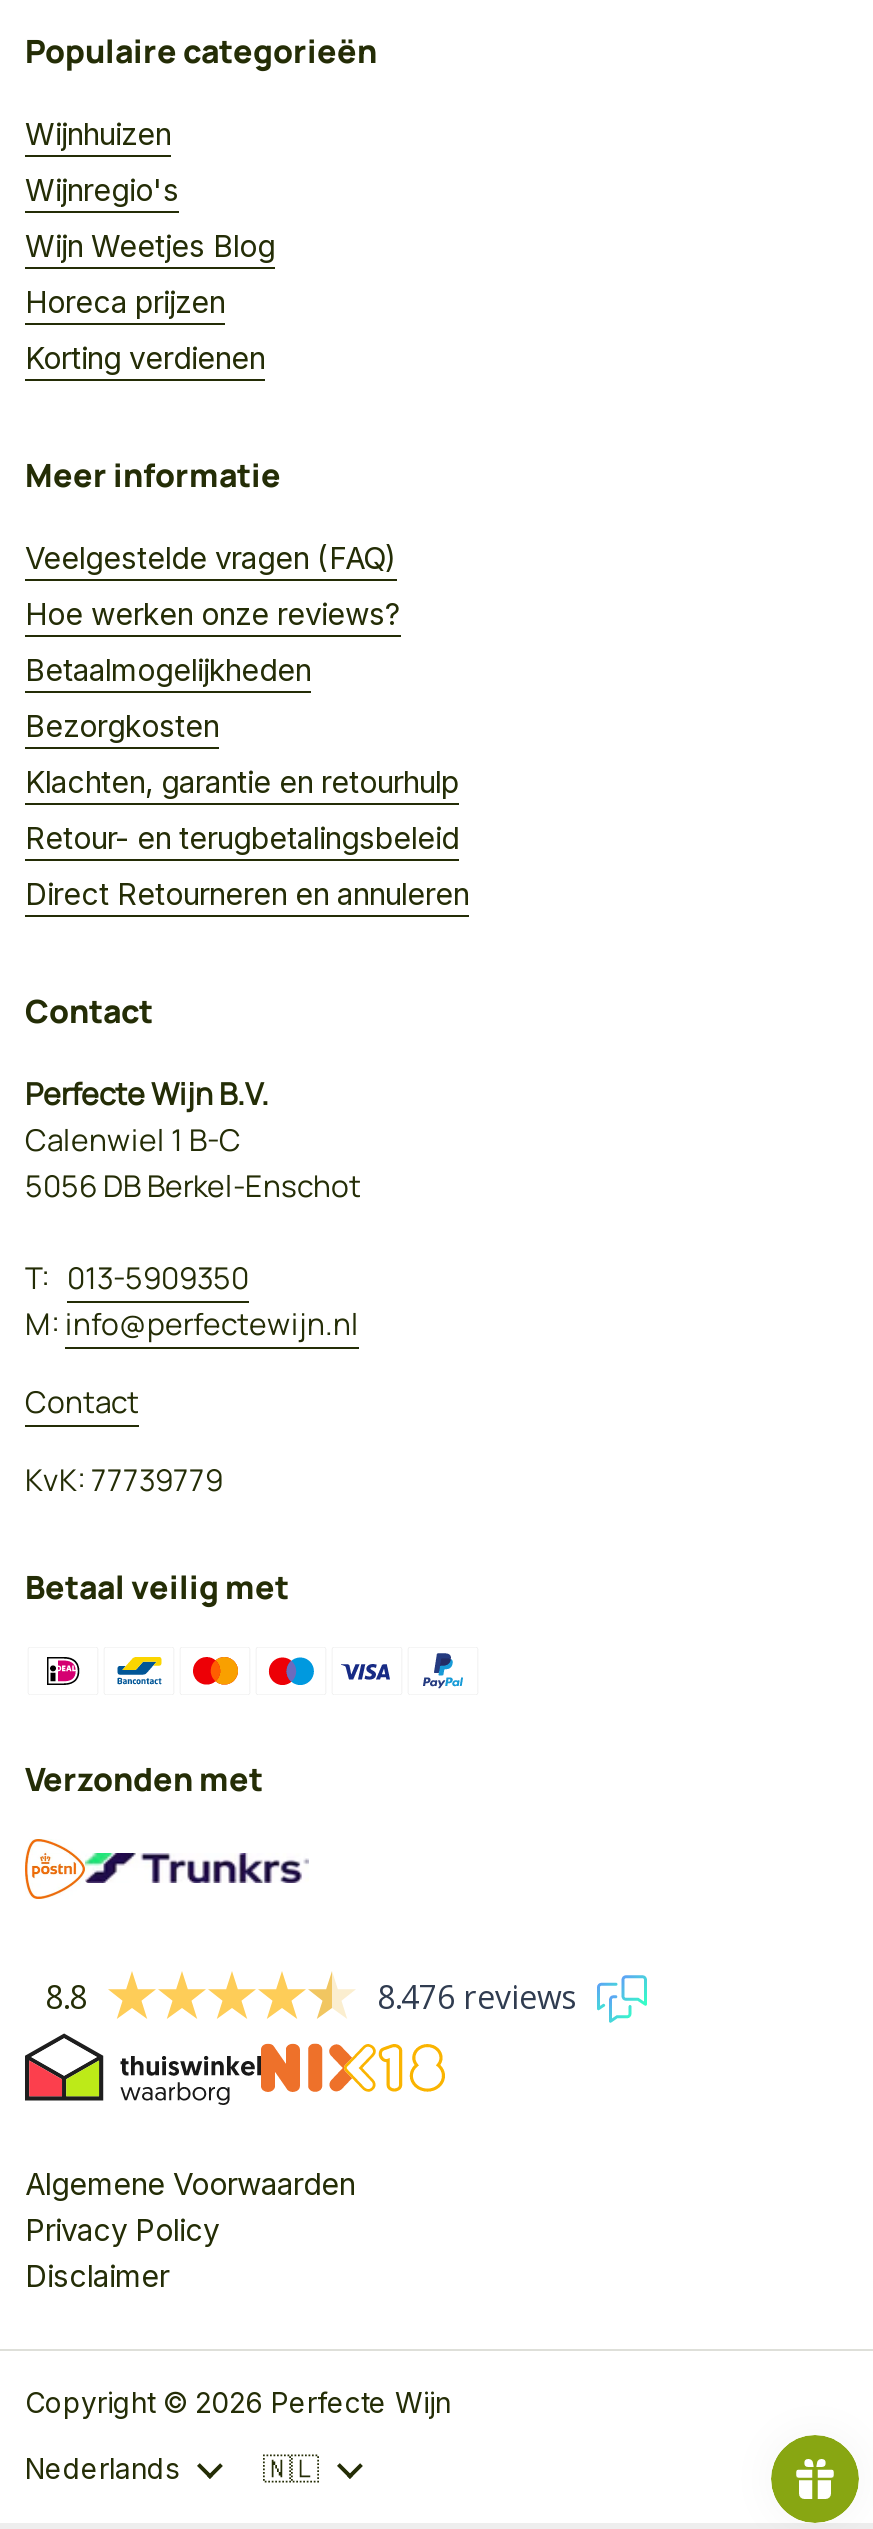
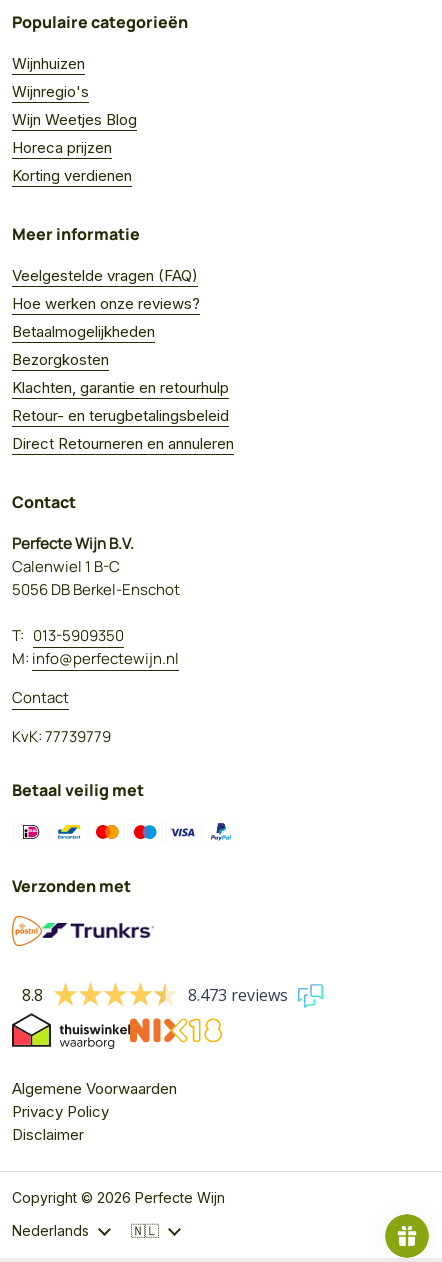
[377,1975,577,2019] 8.476 reviews -> [188,984,288,1006] 8.473 reviews

